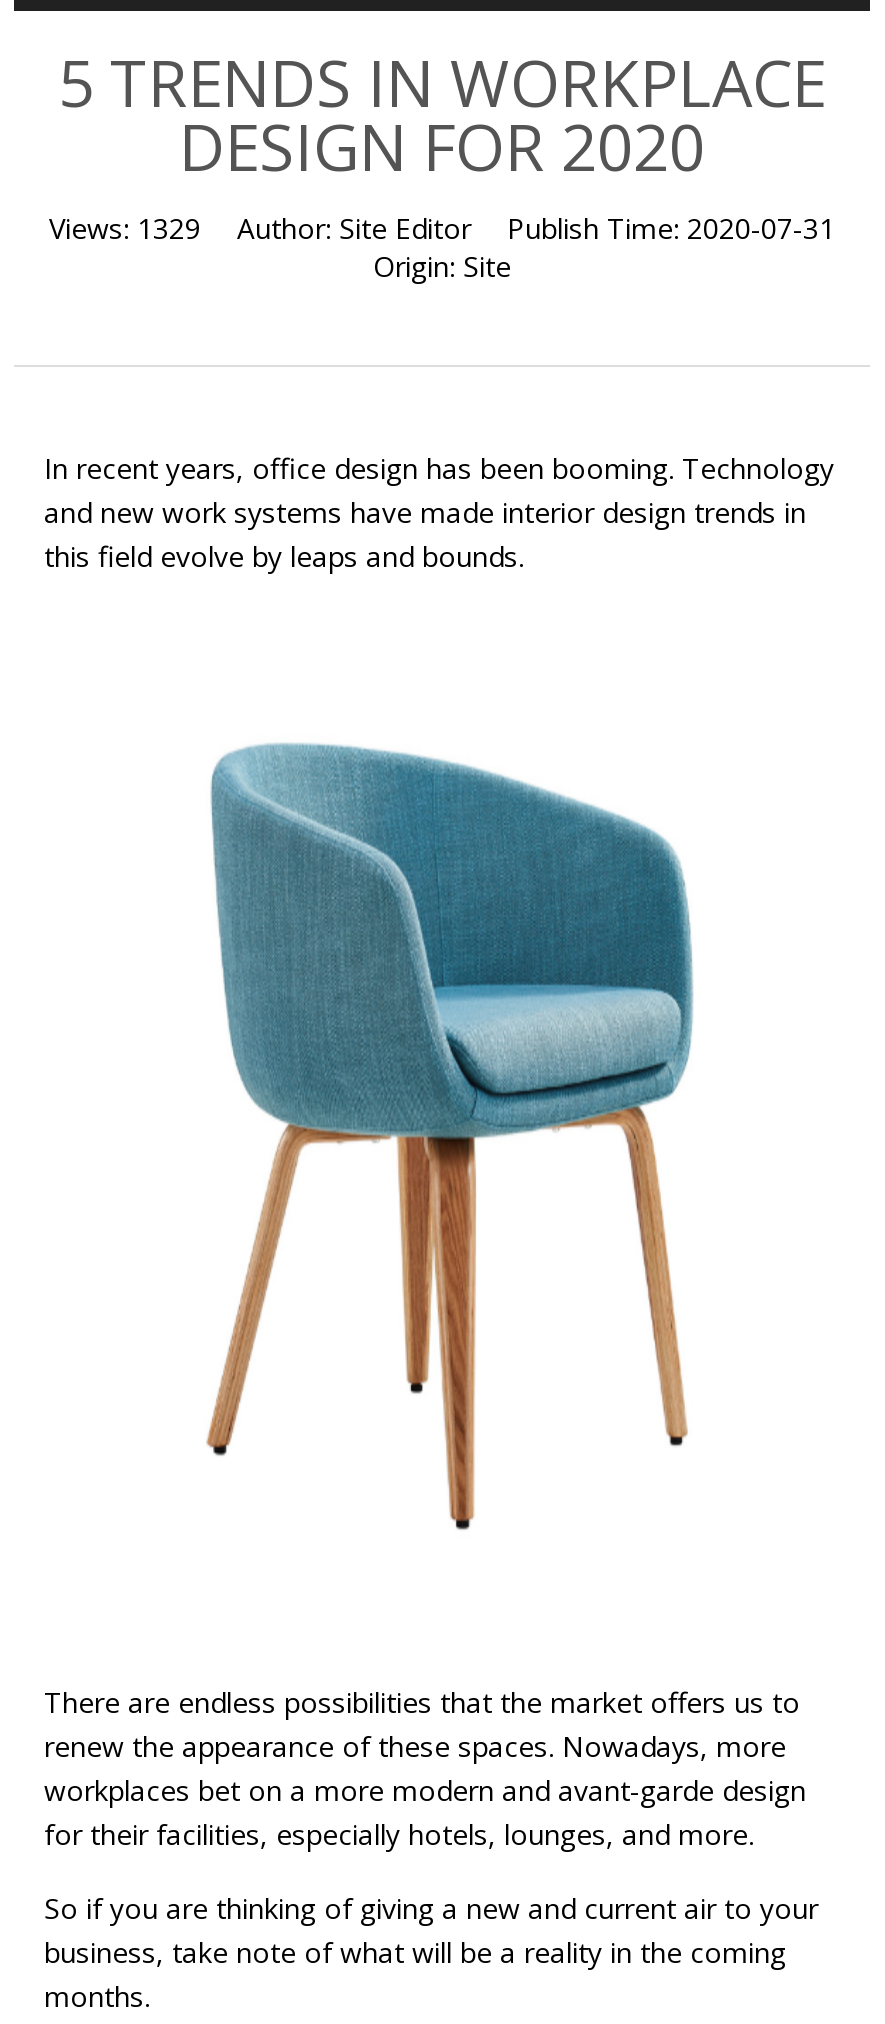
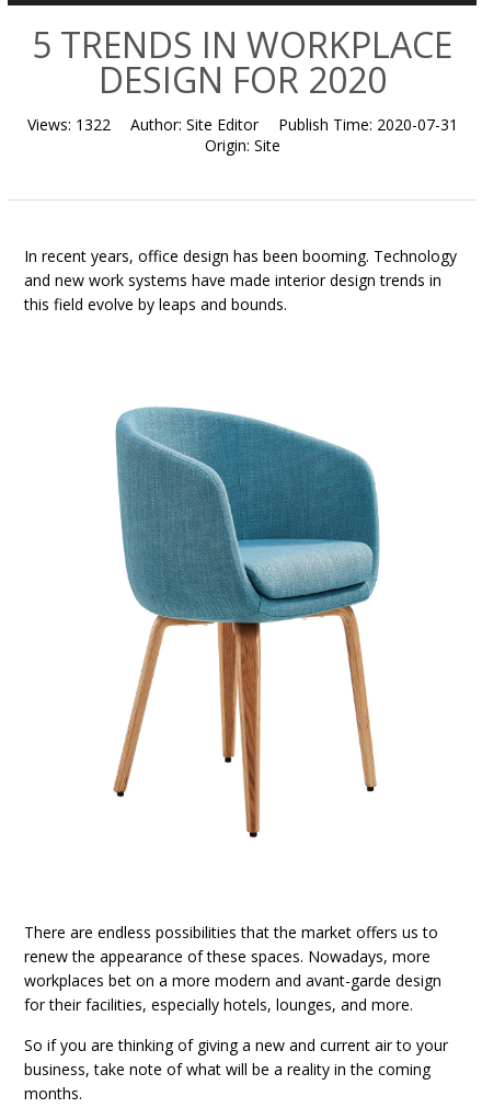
[49,209,835,247] Views: 1329 Author: Site Editor Publish Time: 2020-07-31 -> [27,114,457,135] Views: 1322 Author: Site Editor Publish Time: 2020-07-31

